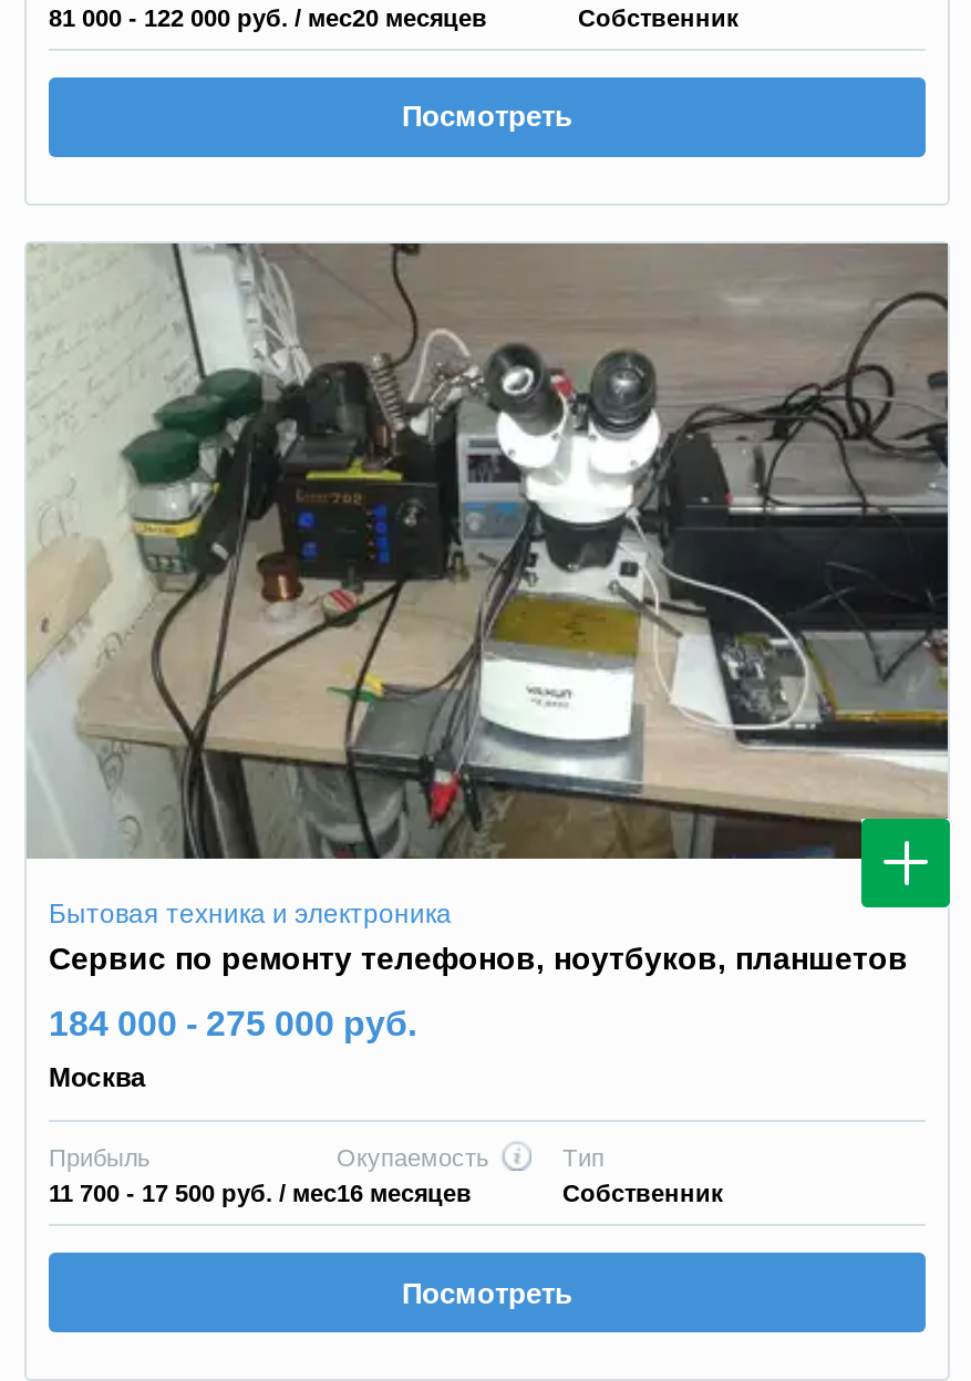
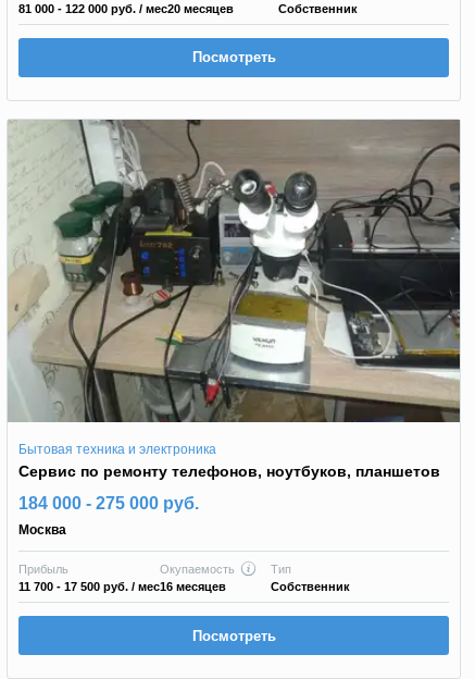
[859,817,952,910] [image] -> [417,403,461,446] [image]

